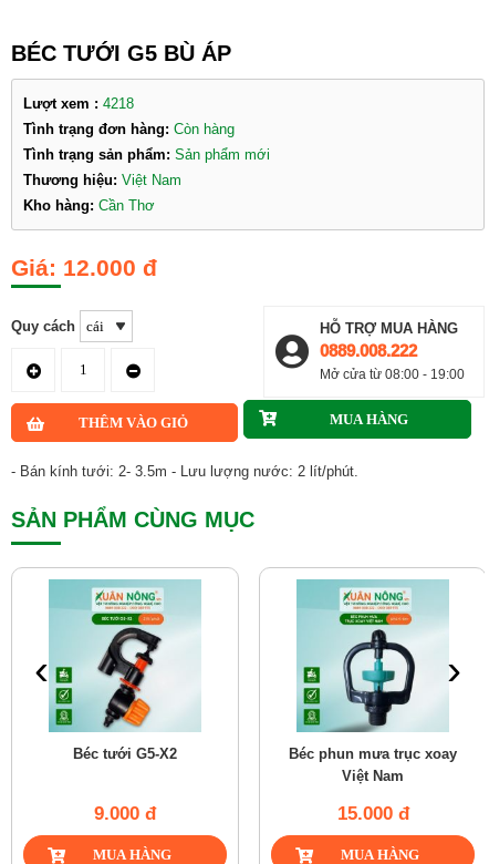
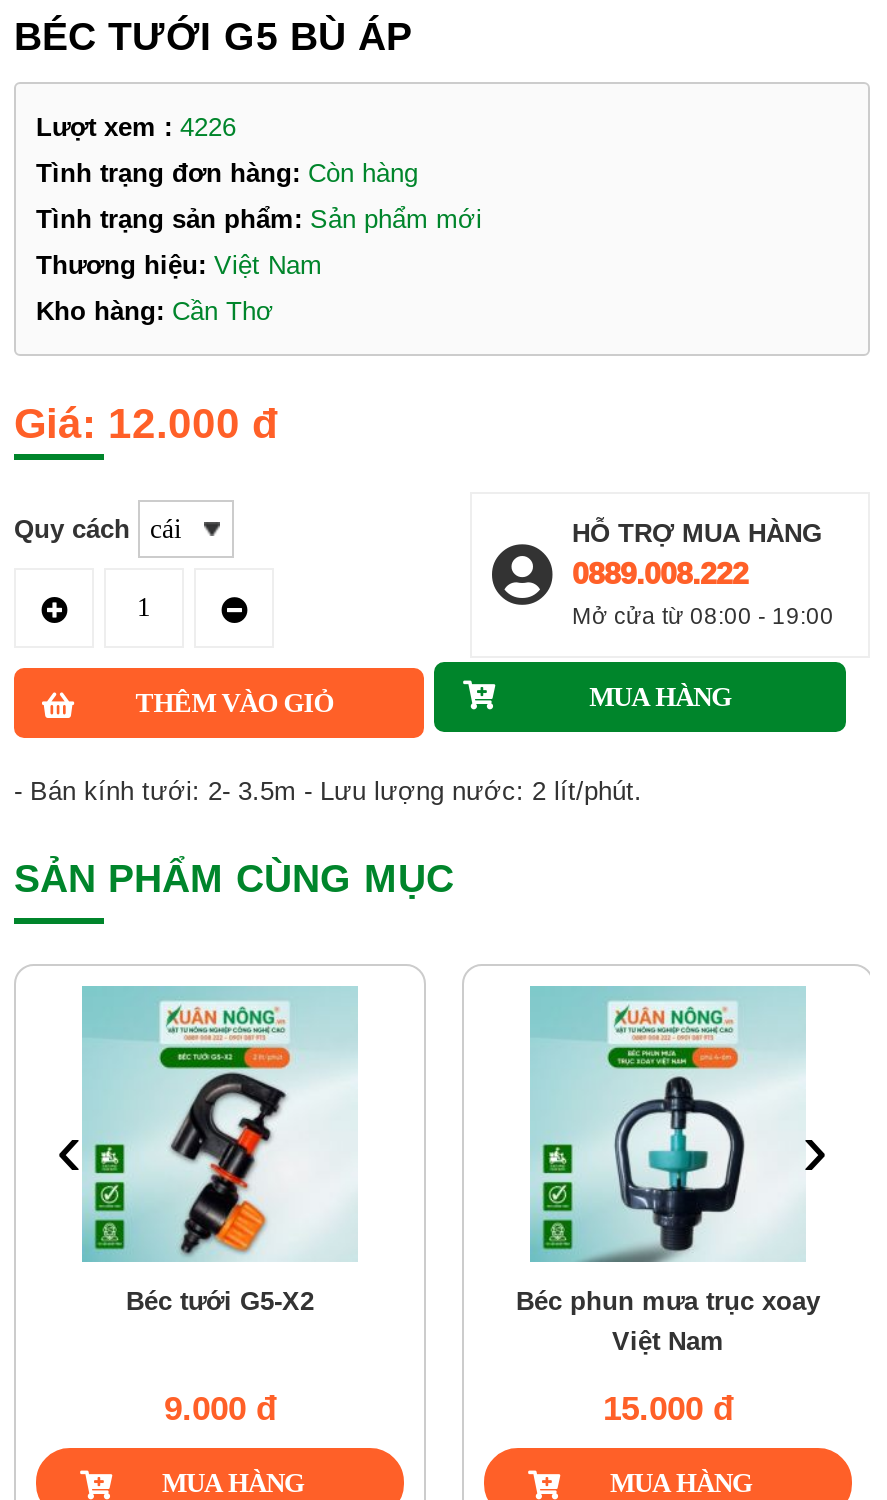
[23,95,134,112] Lượt xem : 4218 -> [36,112,236,142] Lượt xem : 4226

